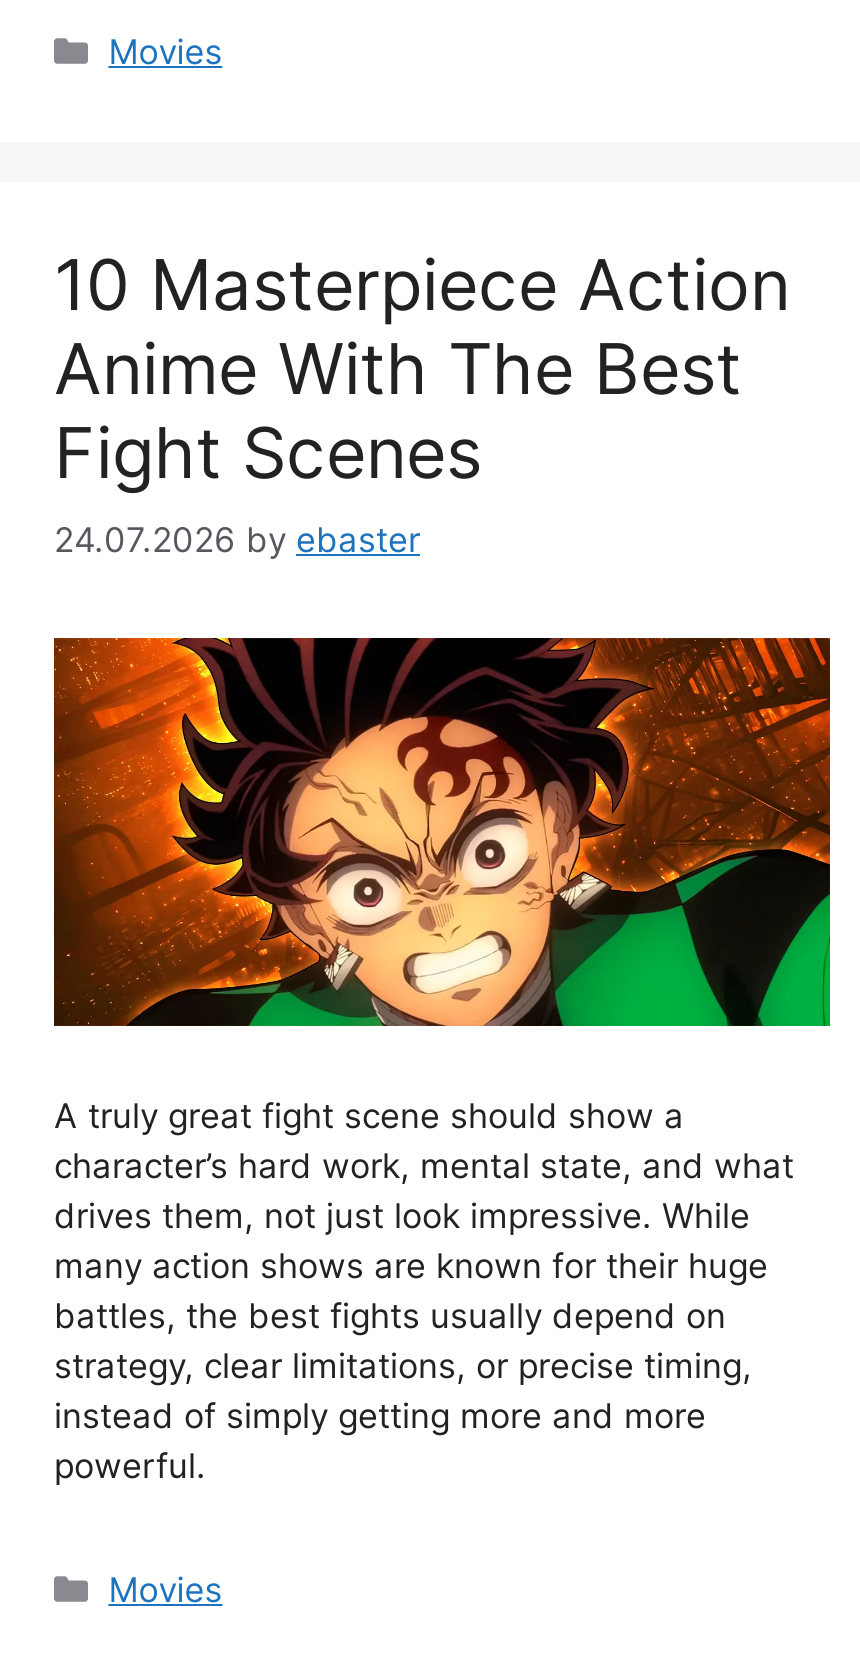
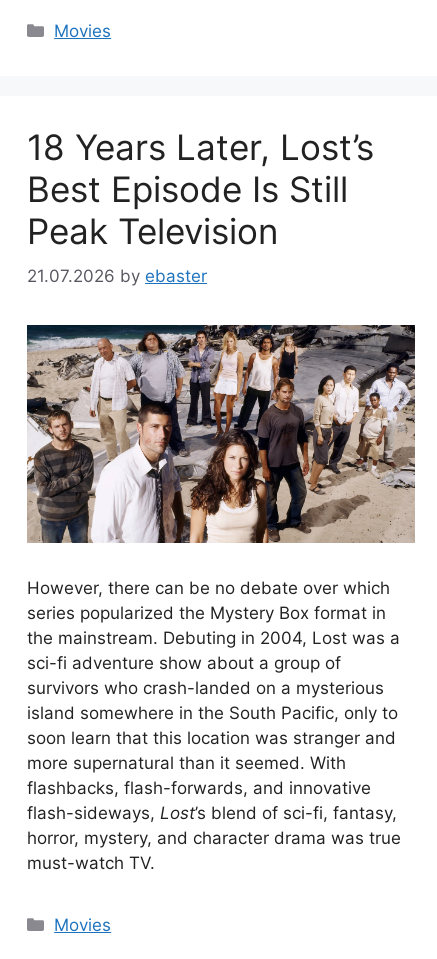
[54,240,790,560] 10 Masterpiece Action | Anime With The Best | Fight Scenes | 24.07.2026 by ebaster -> [27,126,374,286] 18 Years Later, Lost’s | Best Episode Is Still | Peak Television | 21.07.2026 by ebaster
[52,636,832,1484] [image] | A truly great fight scene should show a | character’s hard work, mental state, and what | drives them, not just look impressive. While | many action shows are known for their huge | battles, the best fights usually depend on | strategy, clear limitations, or precise timing, | instead of simply getting more and more | powerful. -> [26,324,416,872] [image] | However, there can be no debate over which | series popularized the Mystery Box format in | the mainstream. Debuting in 2004, Lost was a | sci-fi adventure show about a group of | survivors who crash-landed on a mysterious | island somewhere in the South Pacific, only to | soon learn that this location was stranger and | more supernatural than it seemed. With | flashbacks, flash-forwards, and innovative | flash-sideways, Lost’s blend of sci-fi, fantasy, | horror, mystery, and character drama was true | must-watch TV.

